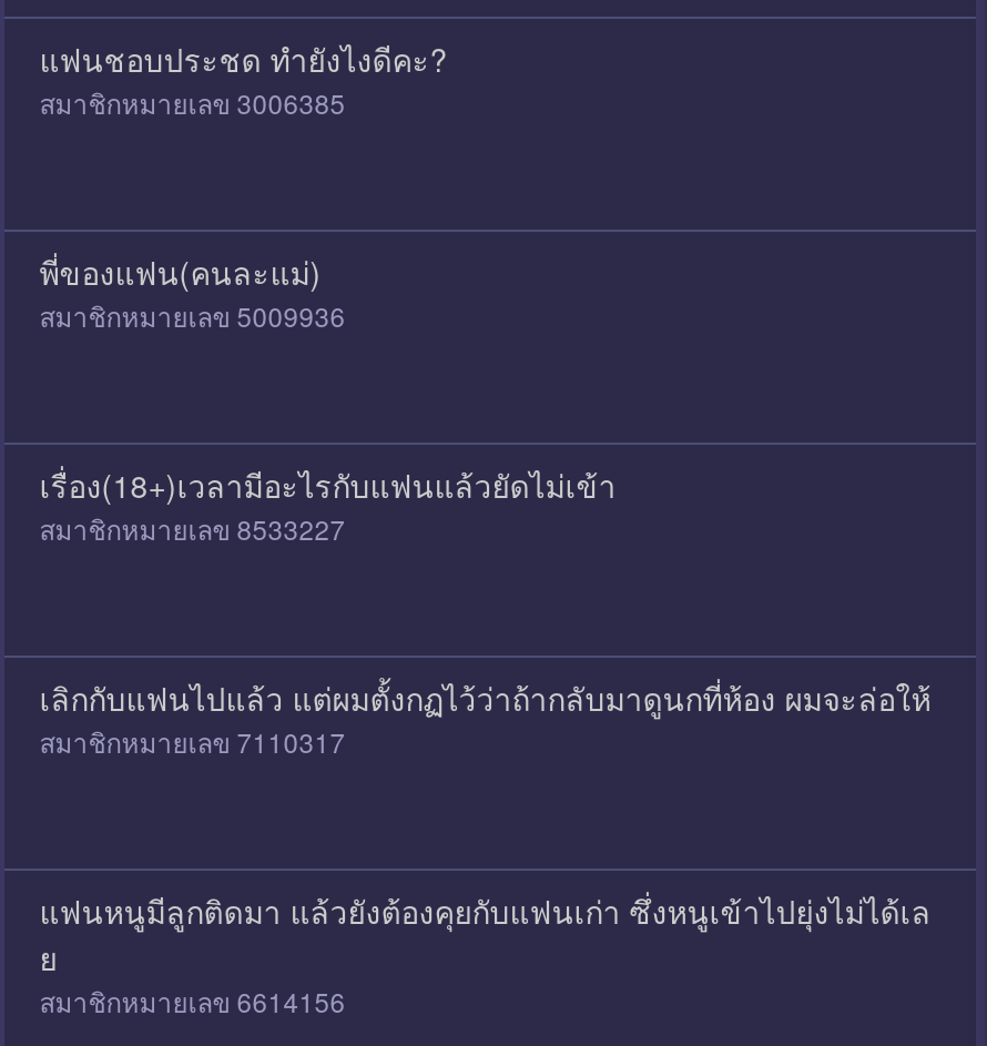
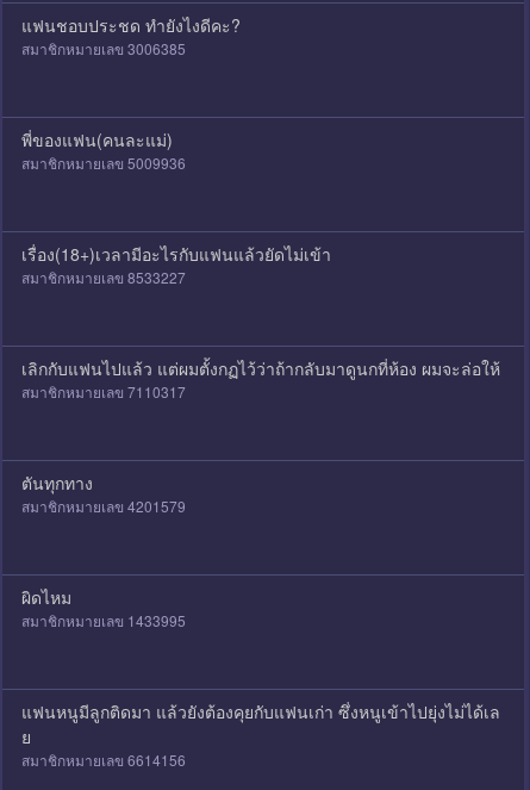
none -> [21,470,186,515] ตันทุกทาง | สมาชิกหมายเลข 4201579
none -> [21,585,186,630] ผิดไหม | สมาชิกหมายเลข 1433995

